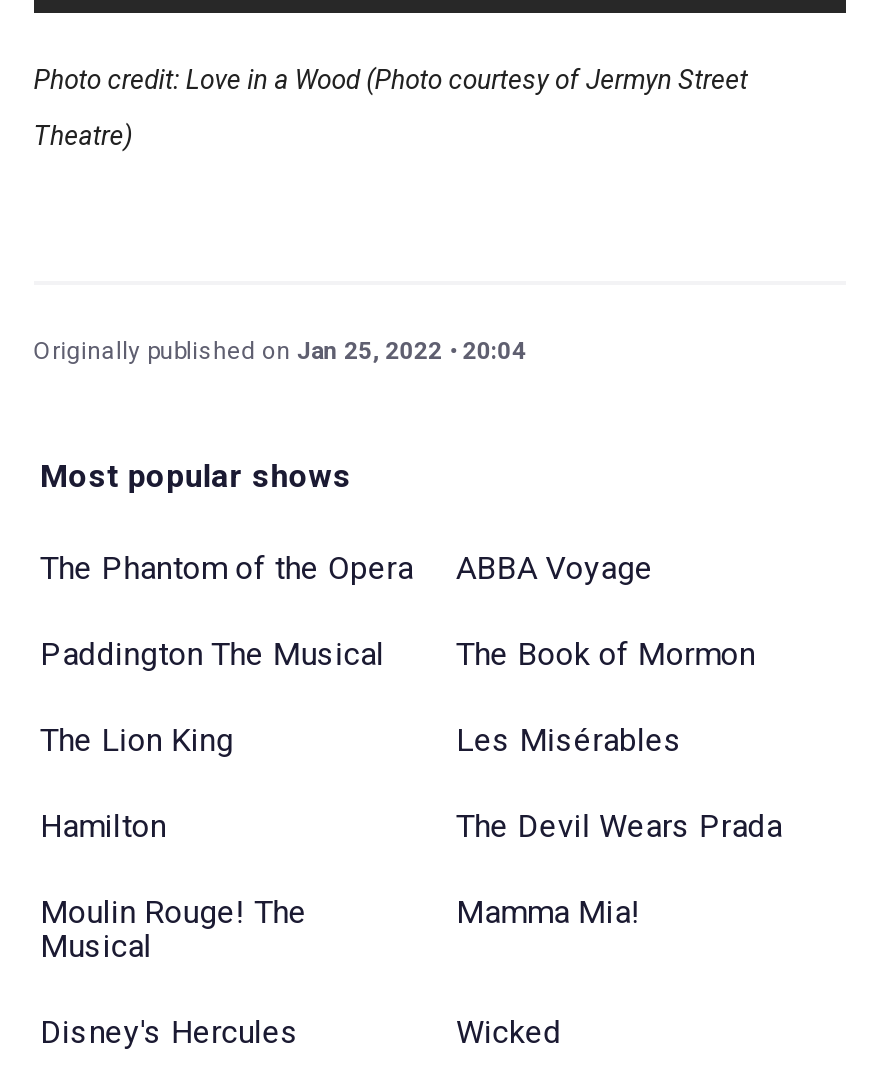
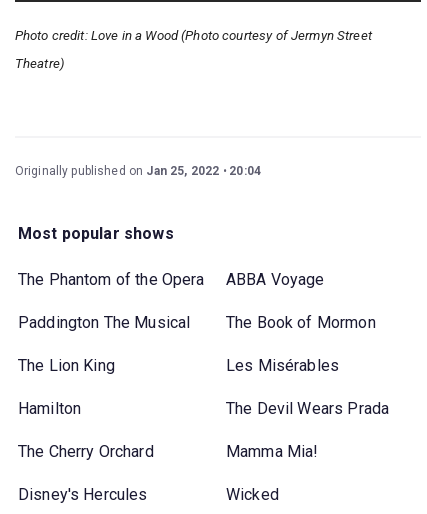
[40,894,307,966] Moulin Rouge! The | Musical -> [18,442,154,461] The Cherry Orchard

